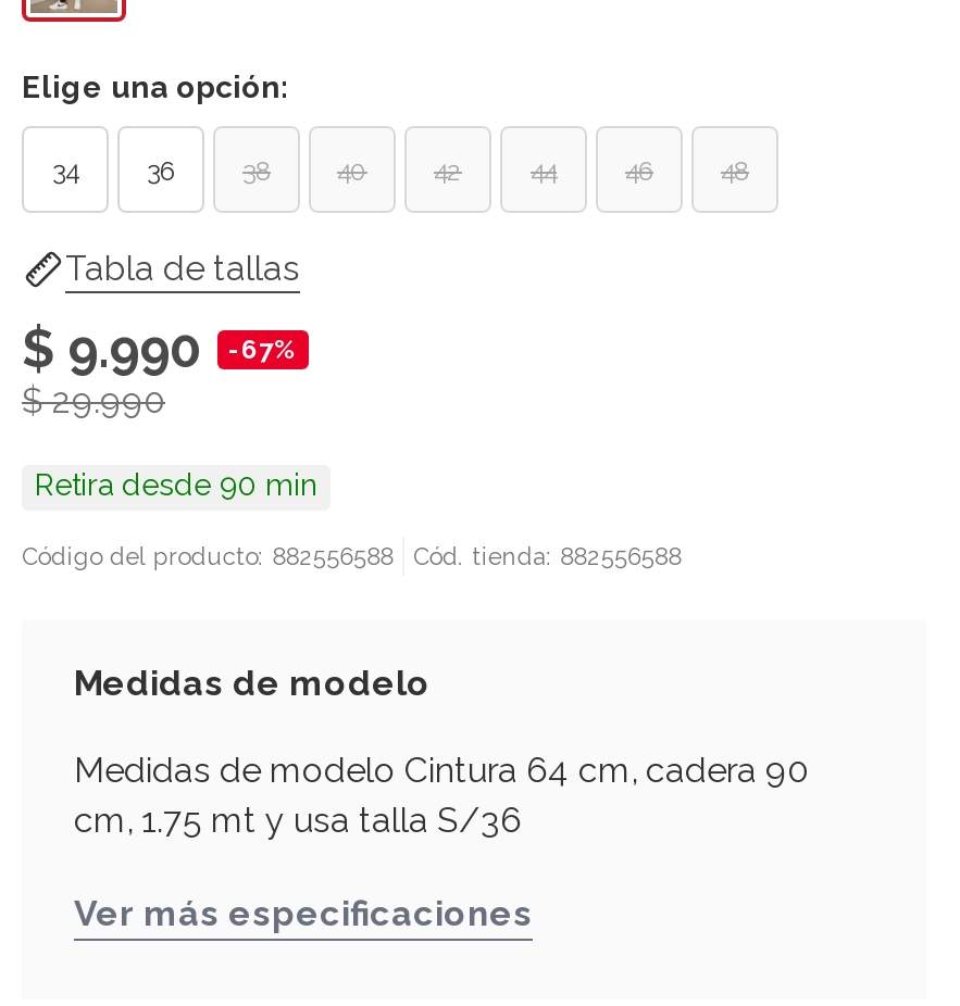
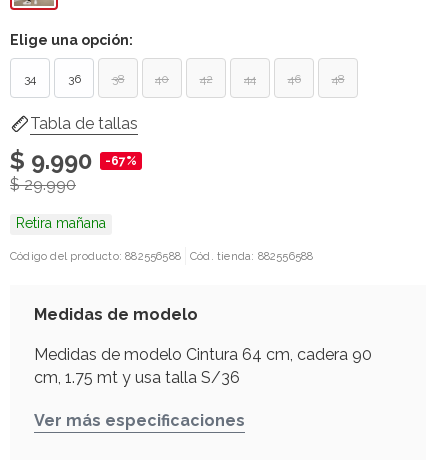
[35,467,317,502] Retira desde 90 min -> [16,215,106,231] Retira mañana

